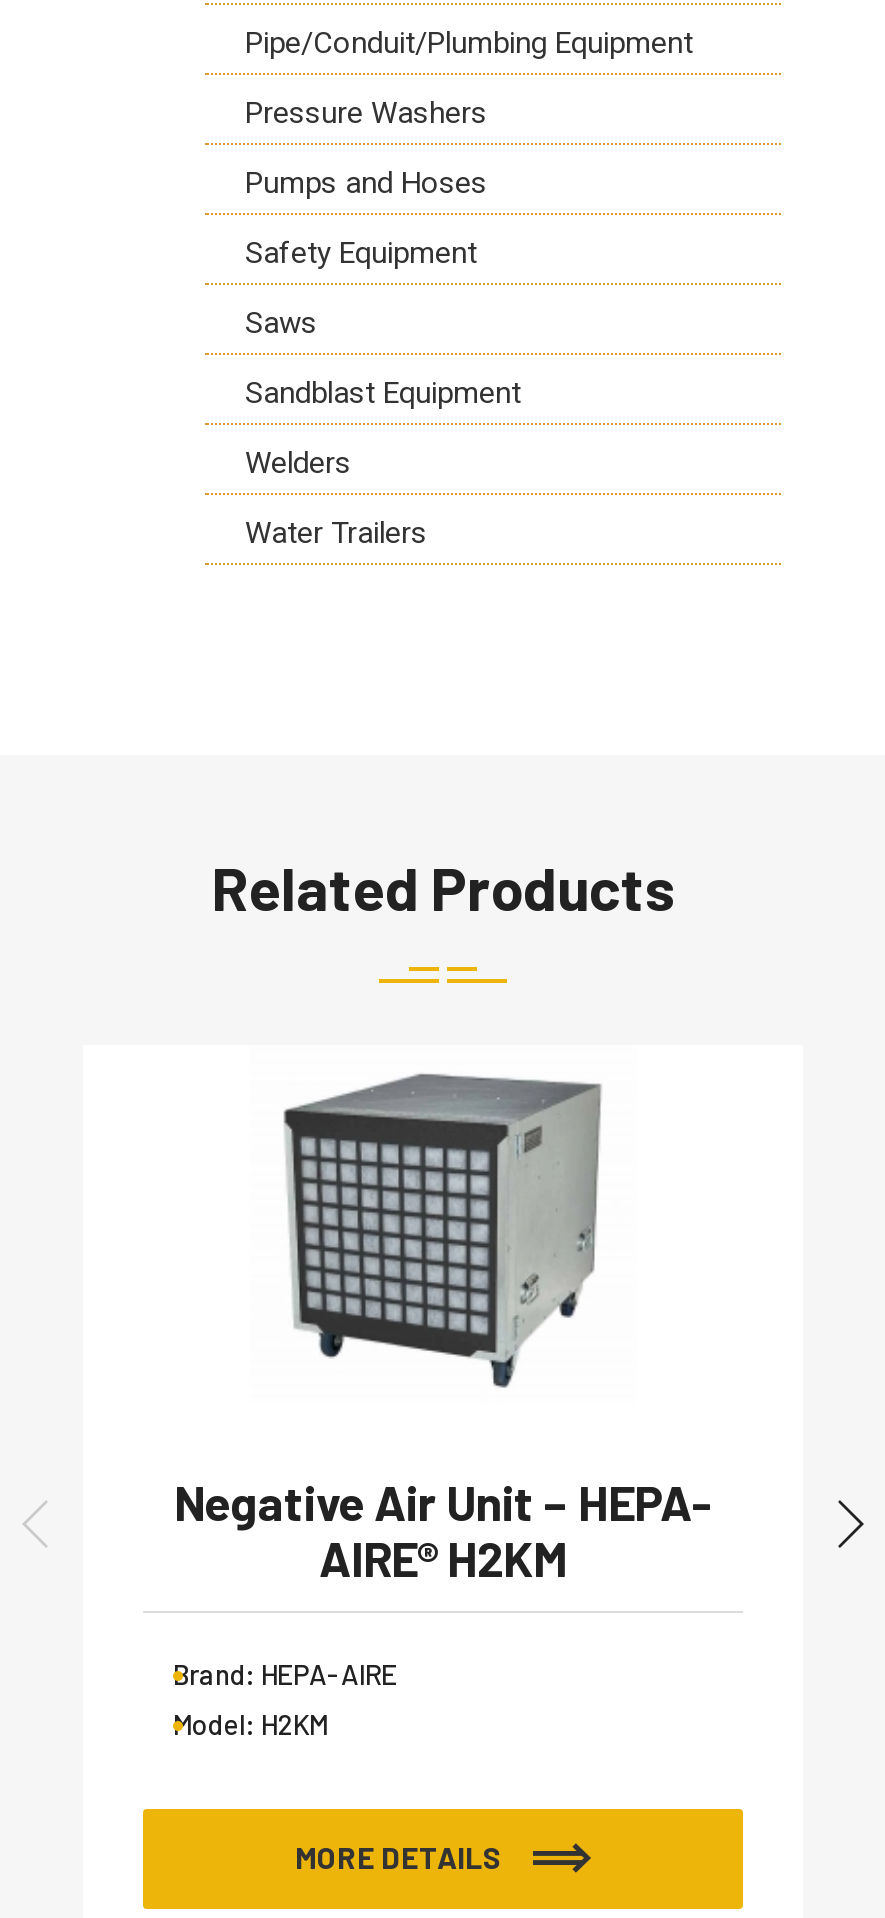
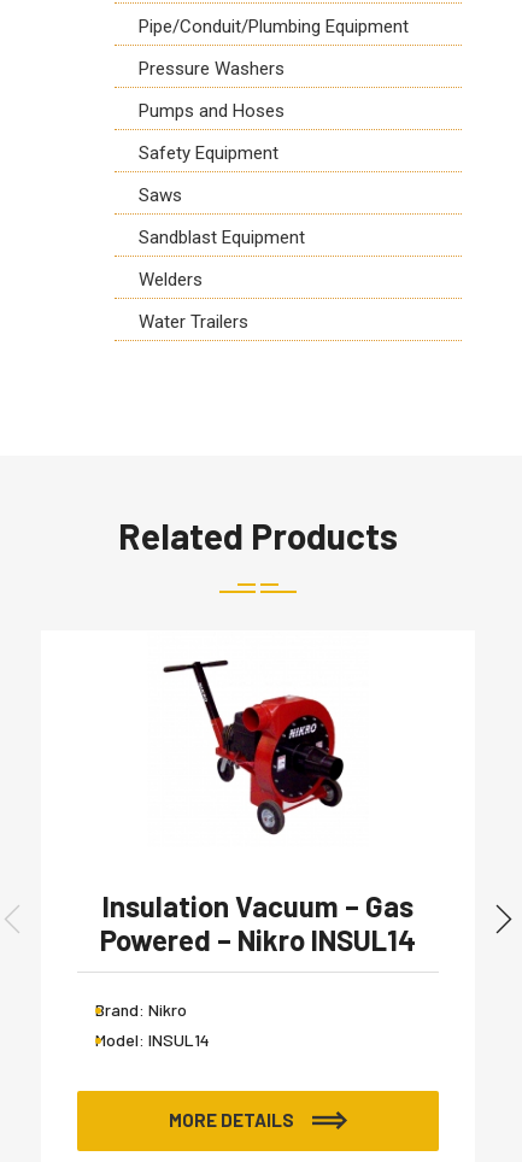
[283,1073,603,1389] [image] -> [163,649,353,837] [image]
[174,1474,712,1588] Negative Air Unit – HEPA- | AIRE® H2KM -> [100,889,416,957] Insulation Vacuum – Gas | Powered – Nikro INSUL14
[173,1658,397,1692] Brand: HEPA-AIRE -> [95,1000,187,1020] Brand: Nikro
[173,1708,327,1742] Model: H2KM -> [95,1030,210,1050] Model: INSUL14

